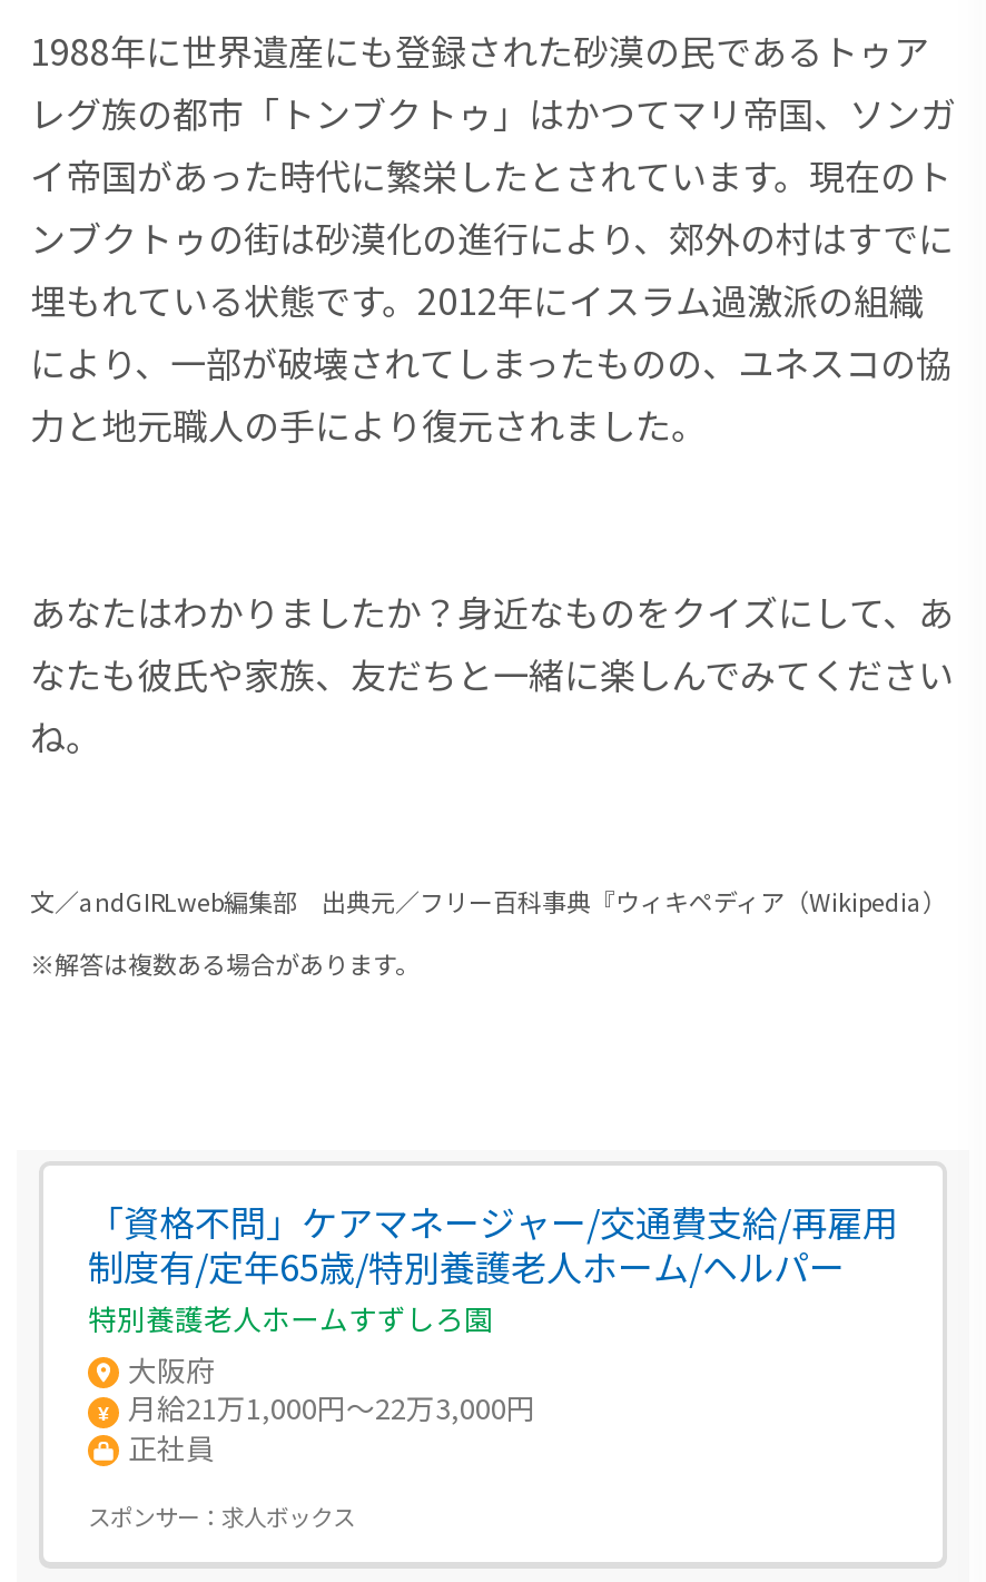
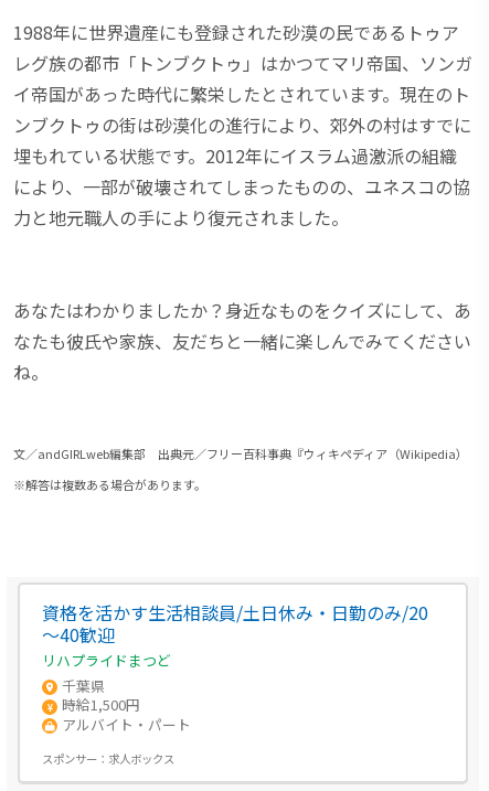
[88,1194,898,1468] 「資格不問」ケアマネージャー/交通費支給/再雇用 | 制度有/定年65歳/特別養護老人ホーム/ヘルパー | 特別養護老人ホームすずしろ園 | 大阪府 | 月給21万1,000円～22万3,000円 | 正社員 -> [42,599,428,734] 資格を活かす生活相談員/土日休み・日勤のみ/20 | ～40歓迎 | リハプライドまつど | 千葉県 | 時給1,500円 | アルバイト・パート

